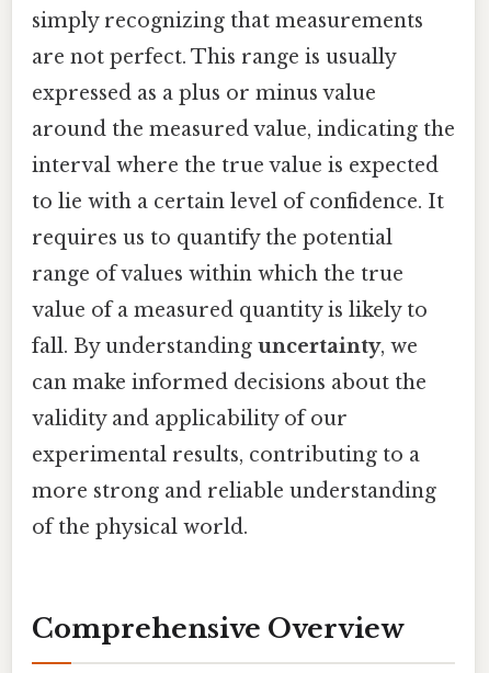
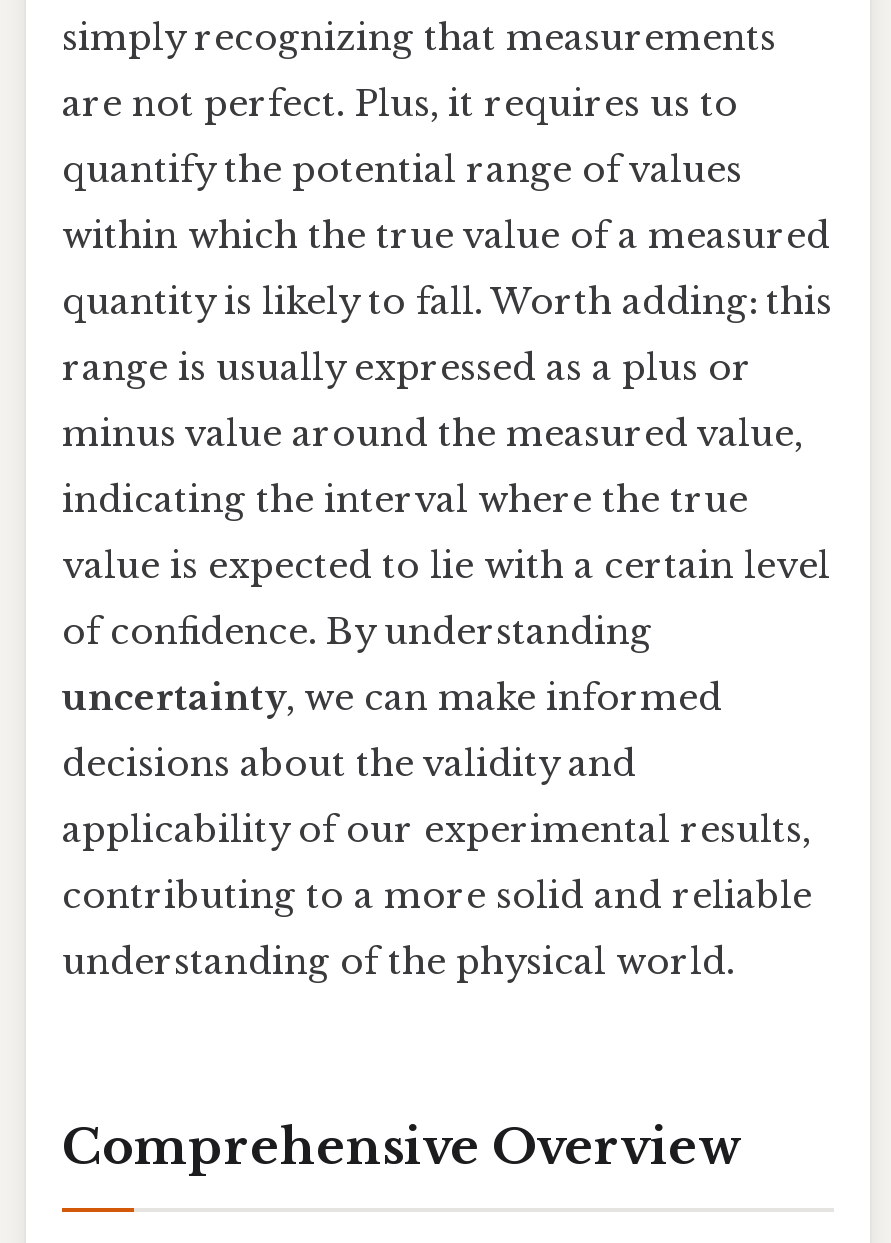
[32,45,396,69] are not perfect. This range is usually -> [62,83,738,127] are not perfect. Plus, it requires us to
[32,82,376,106] expressed as a plus or minus value -> [62,149,742,193] quantify the potential range of values
[32,118,455,142] around the measured value, indicating the -> [62,215,830,259] within which the true value of a measured
[32,154,439,178] interval where the true value is expected -> [62,281,832,325] quantity is likely to fall. Worth adding: this
[32,190,444,214] to lie with a certain level of confidence. It -> [62,347,752,391] range is usually expressed as a plus or
[32,226,393,250] requires us to quantify the potential -> [62,413,802,457] minus value around the measured value,
[32,262,403,287] range of values within which the true -> [62,479,748,523] indicating the interval where the true
[32,299,428,323] value of a measured quantity is likely to -> [62,545,830,589] value is expected to lie with a certain level
[32,335,418,359] fall. By understanding uncertainty, we -> [62,611,652,655] of confidence. By understanding
[32,371,427,395] can make informed decisions about the -> [62,677,722,721] uncertainty, we can make informed
[32,407,348,431] validity and applicability of our -> [62,743,636,787] decisions about the validity and
[32,443,420,467] experimental results, contributing to a -> [62,809,810,853] applicability of our experimental results,
[32,479,436,504] more strong and reliable understanding -> [62,875,812,919] contributing to a more solid and reliable
[32,516,248,540] of the physical world. -> [62,941,734,985] understanding of the physical world.

